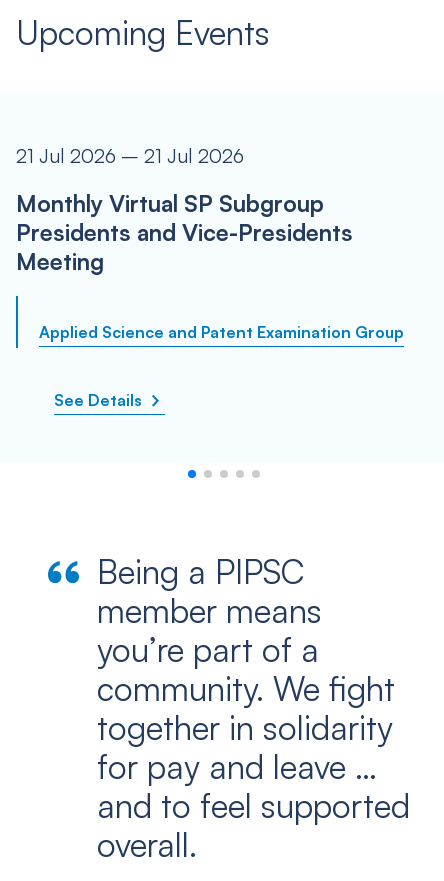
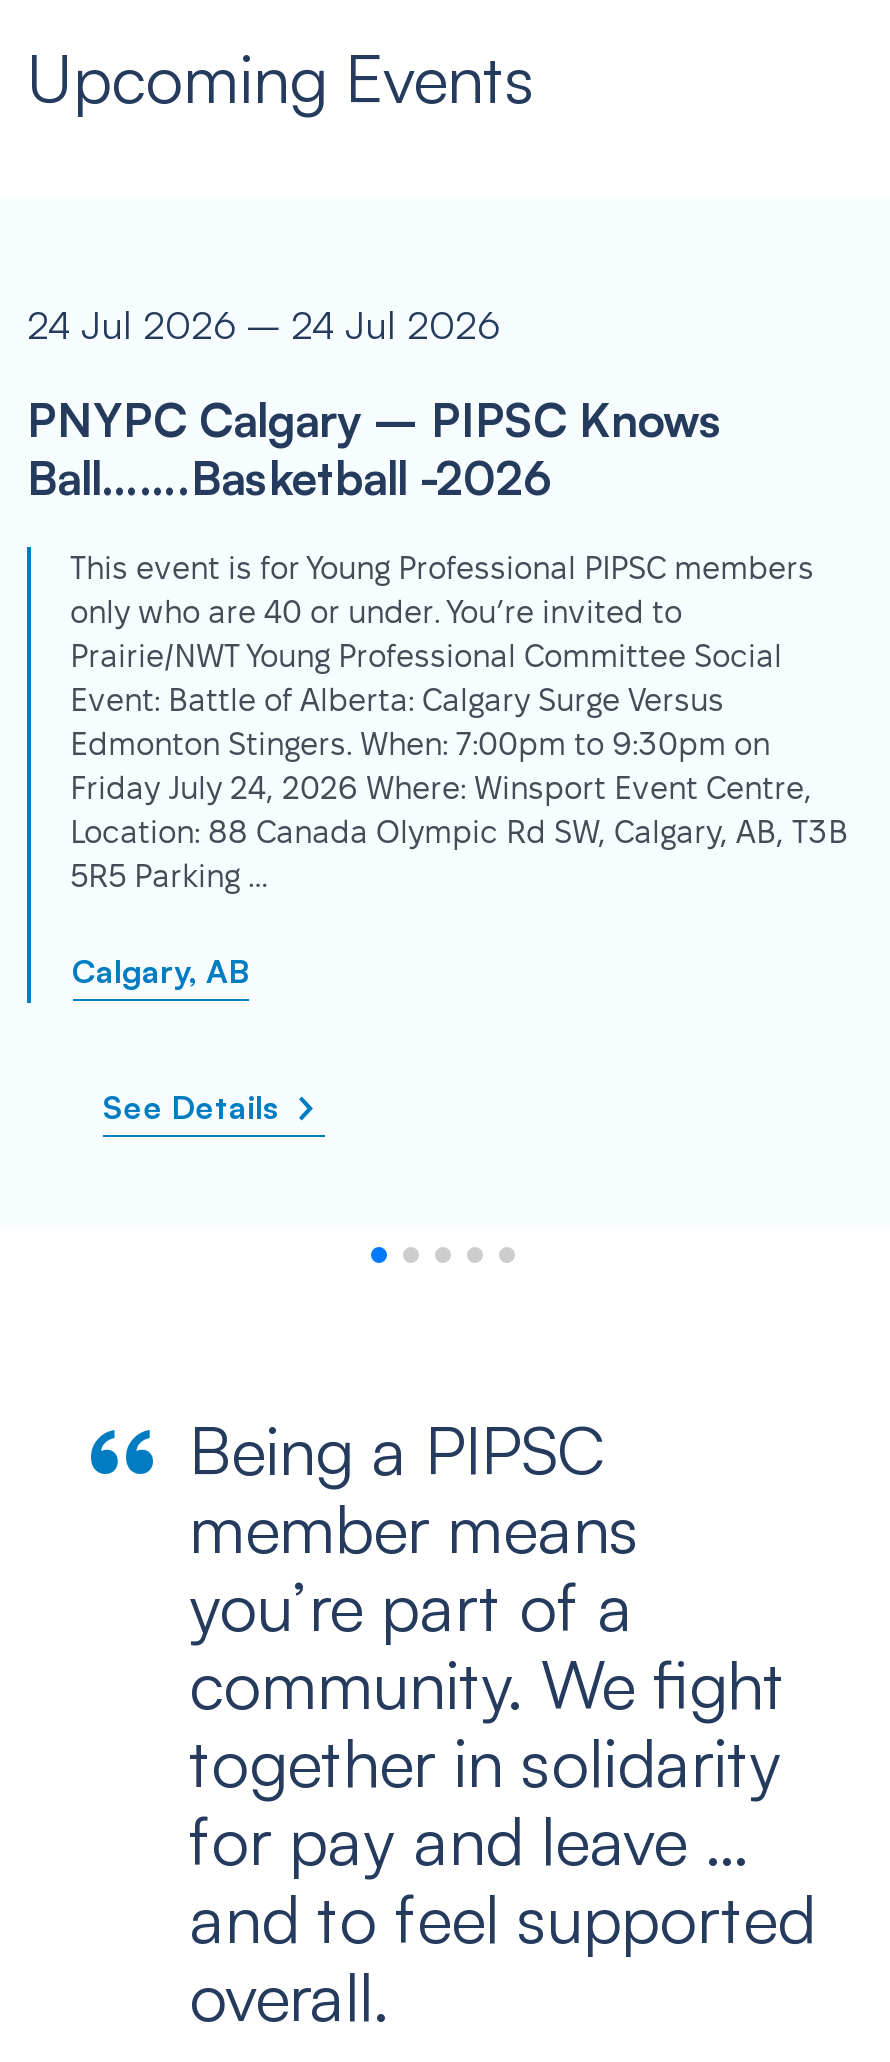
[16,144,403,342] 21 Jul 2026 – 21 Jul 2026 | Monthly Virtual SP Subgroup | Presidents and Vice-Presidents | Meeting | Applied Science and Patent Examination Group -> [27,301,848,991] 24 Jul 2026 – 24 Jul 2026 | PNYPC Calgary – PIPSC Knows | Ball…….Basketball -2026 | This event is for Young Professional PIPSC members | only who are 40 or under. You’re invited to | Prairie/NWT Young Professional Committee Social | Event: Battle of Alberta: Calgary Surge Versus | Edmonton Stingers. When: 7:00pm to 9:30pm on | Friday July 24, 2026 Where: Winsport Event Centre, | Location: 88 Canada Olympic Rd SW, Calgary, AB, T3B | 5R5 Parking … | Calgary, AB

